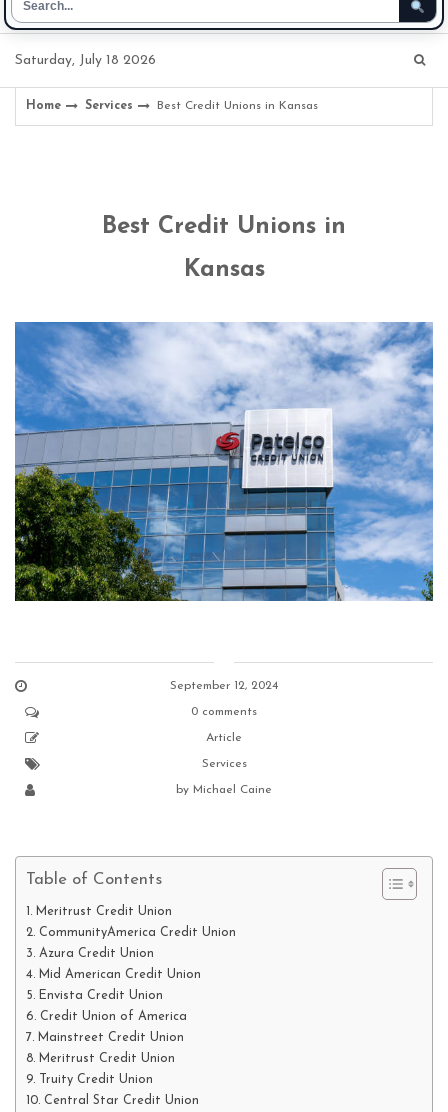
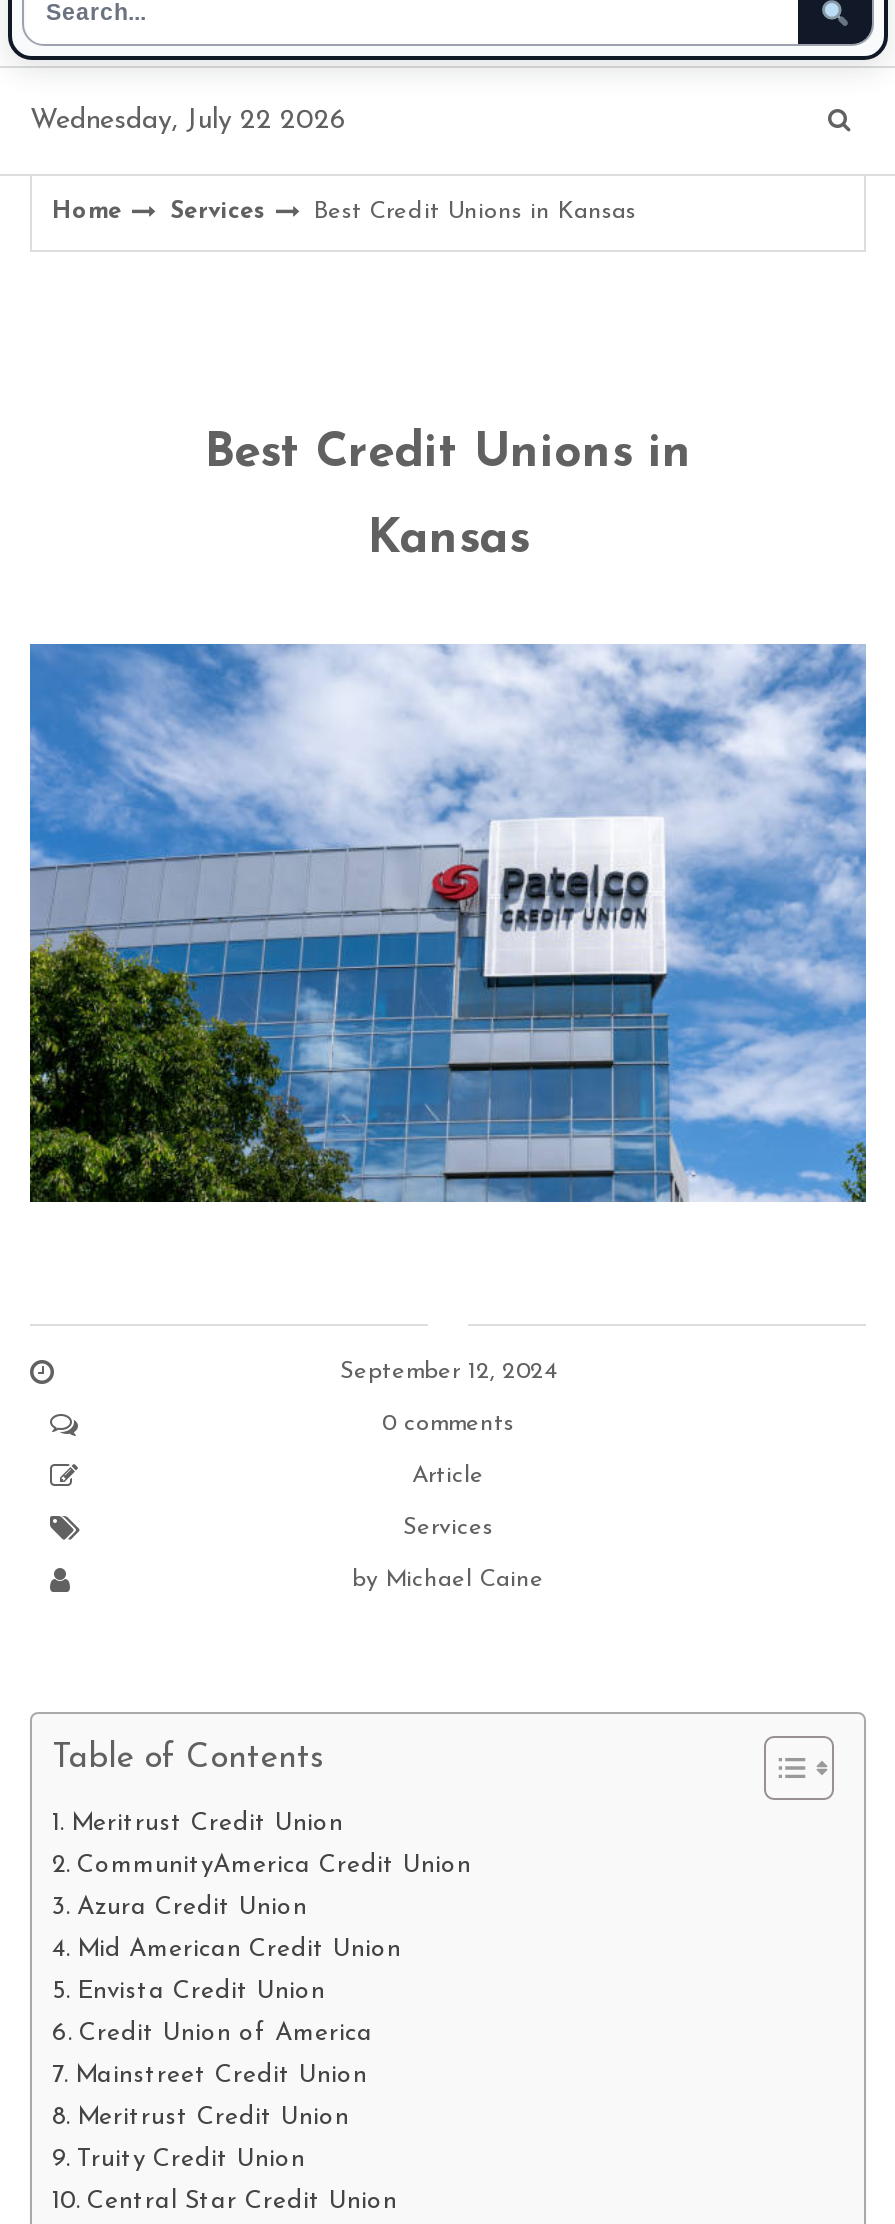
[15,52,156,67] Saturday, July 18 2026 -> [30,105,346,135] Wednesday, July 22 2026

